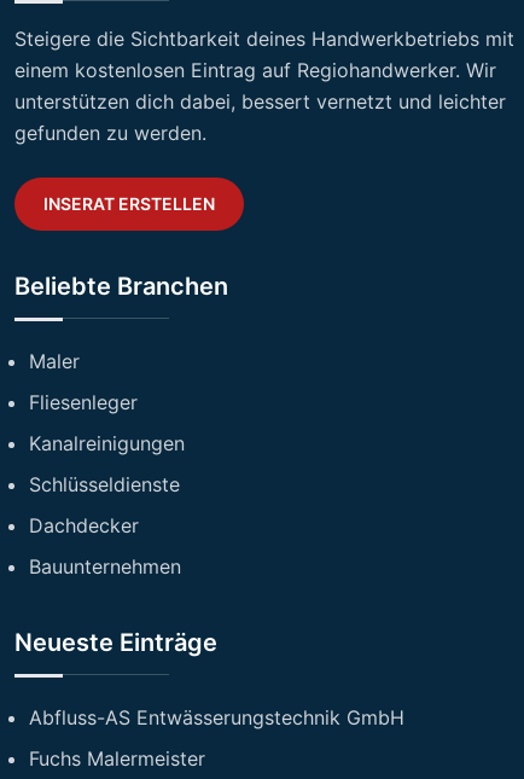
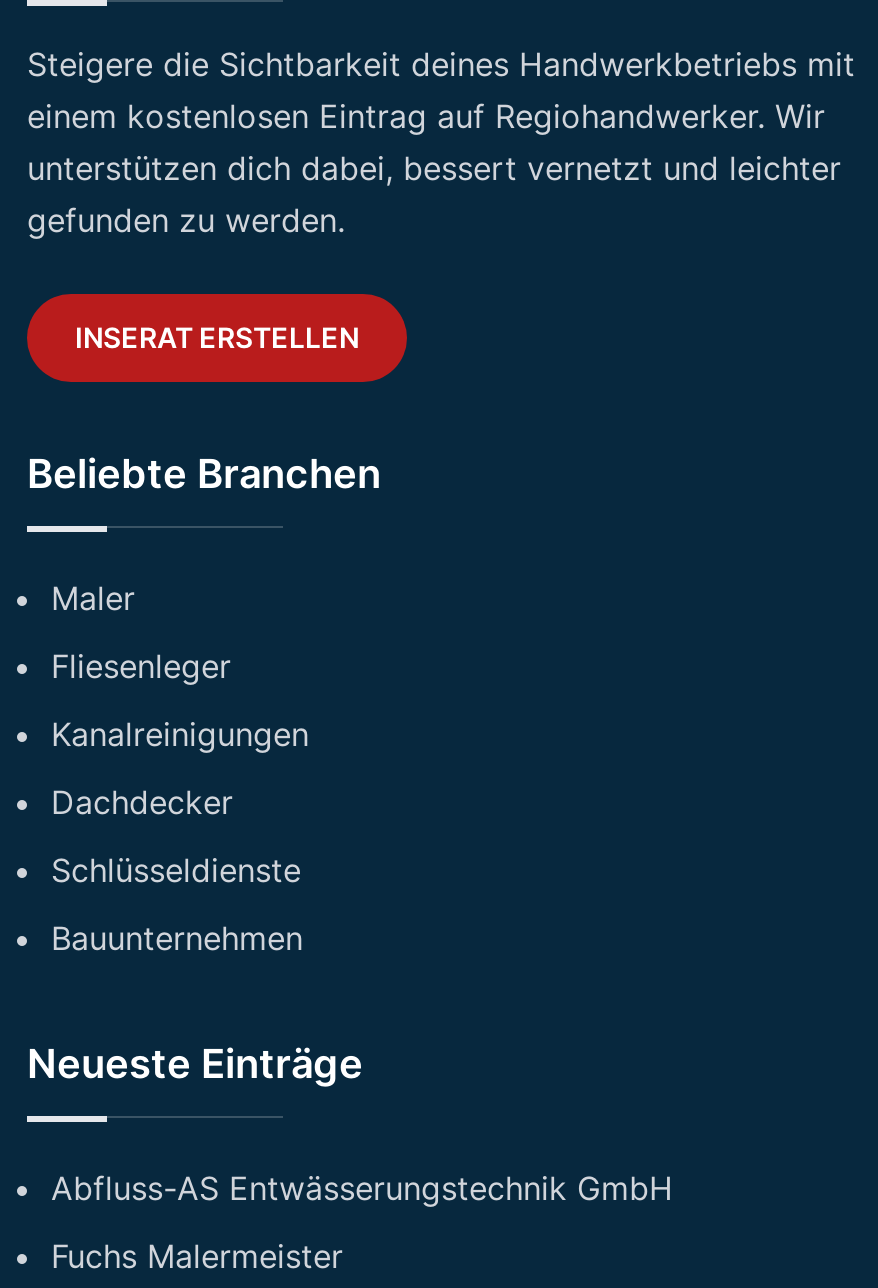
moved [29,472,180,496] -> [51,850,301,890]: Schlüsseldienste
moved [29,513,139,537] -> [51,782,233,822]: Dachdecker

